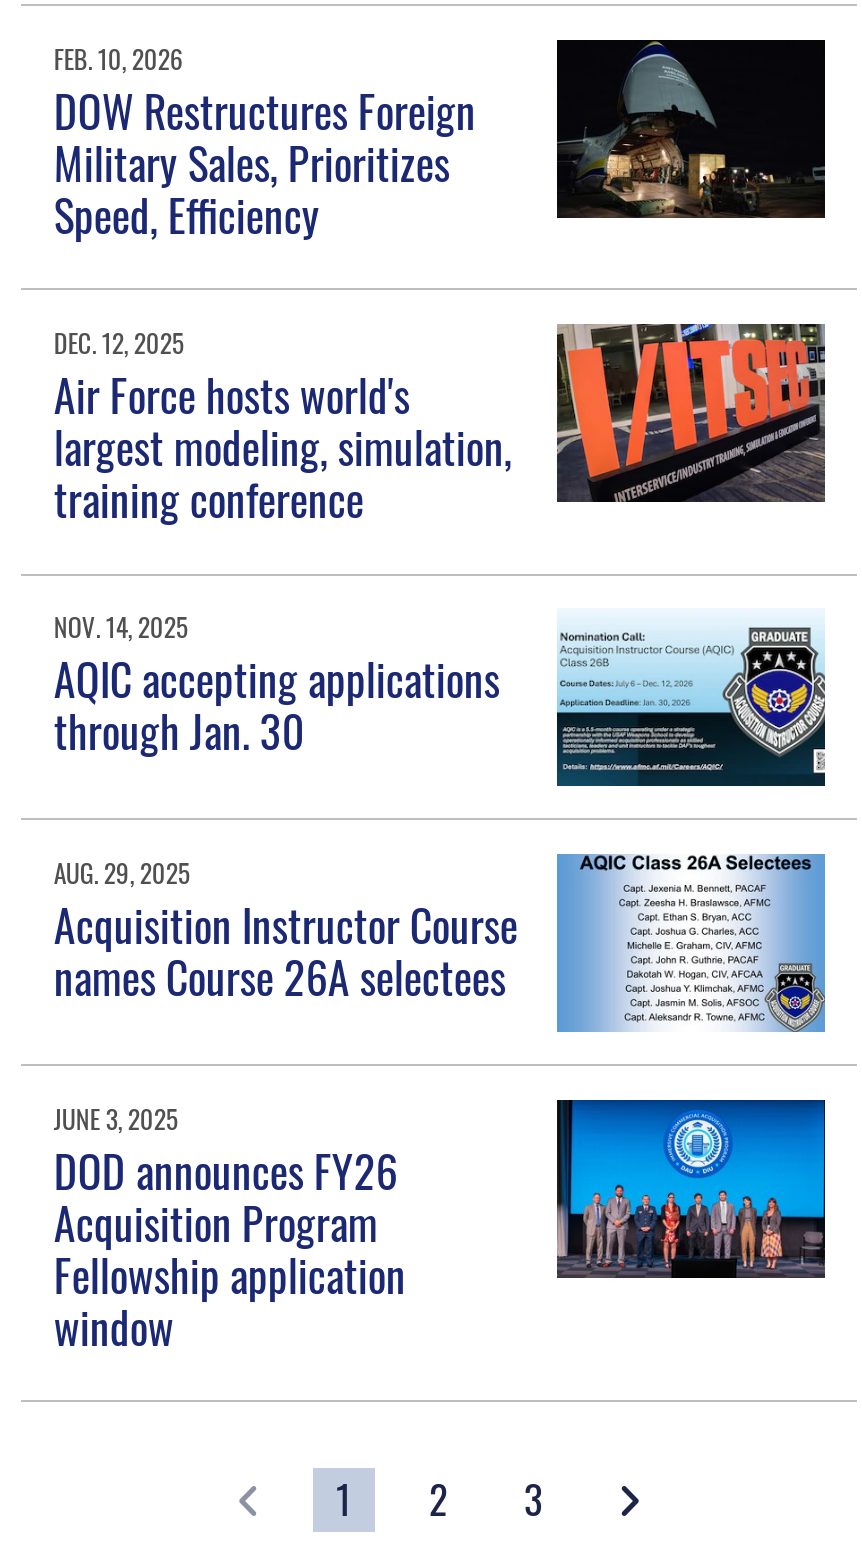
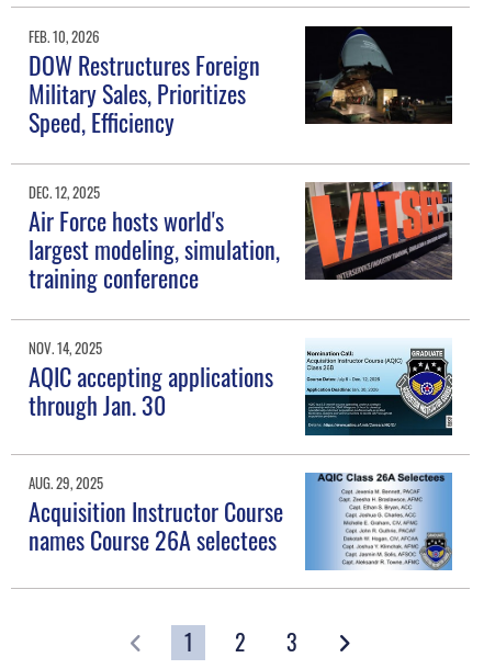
[54,1098,406,1358] JUNE 3, 2025 | DOD announces FY26 | Acquisition Program | Fellowship application | window -> none
[555,1098,827,1280] [image] -> none

